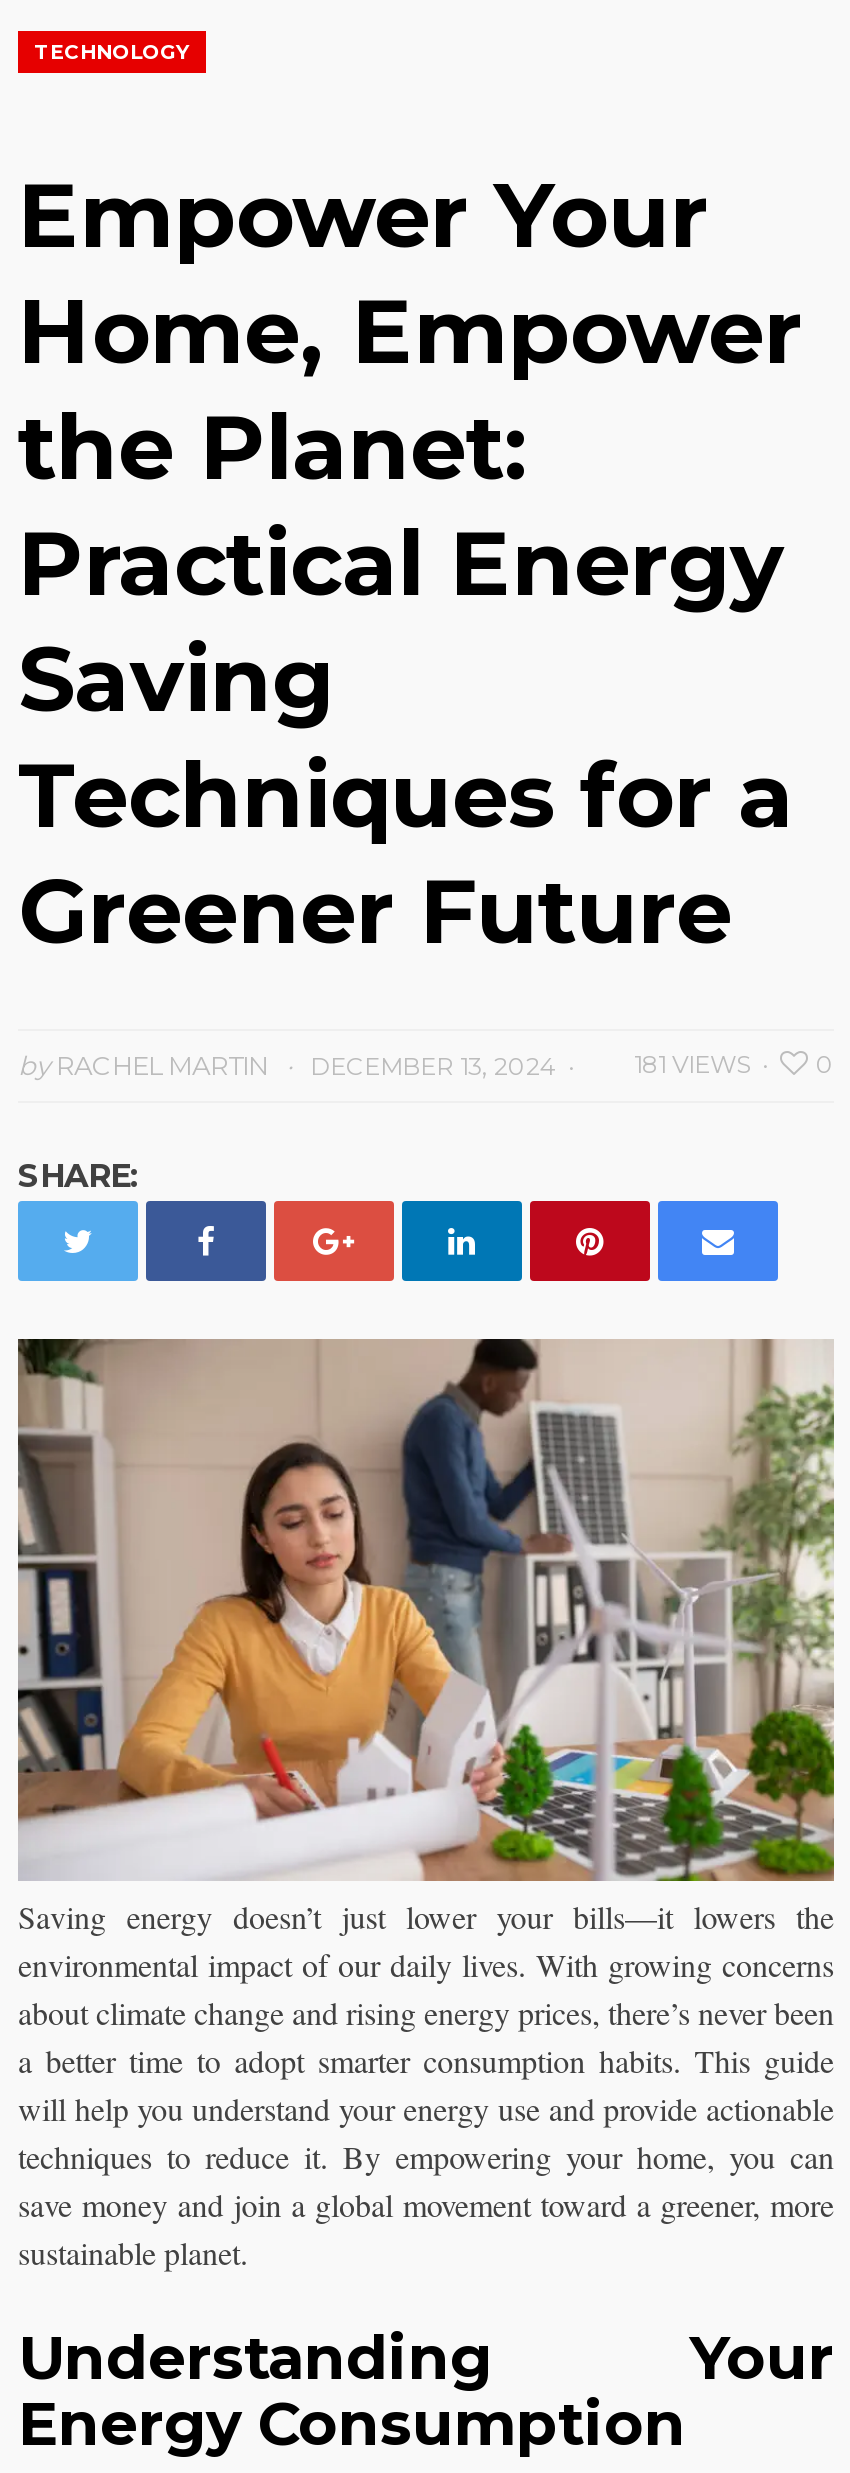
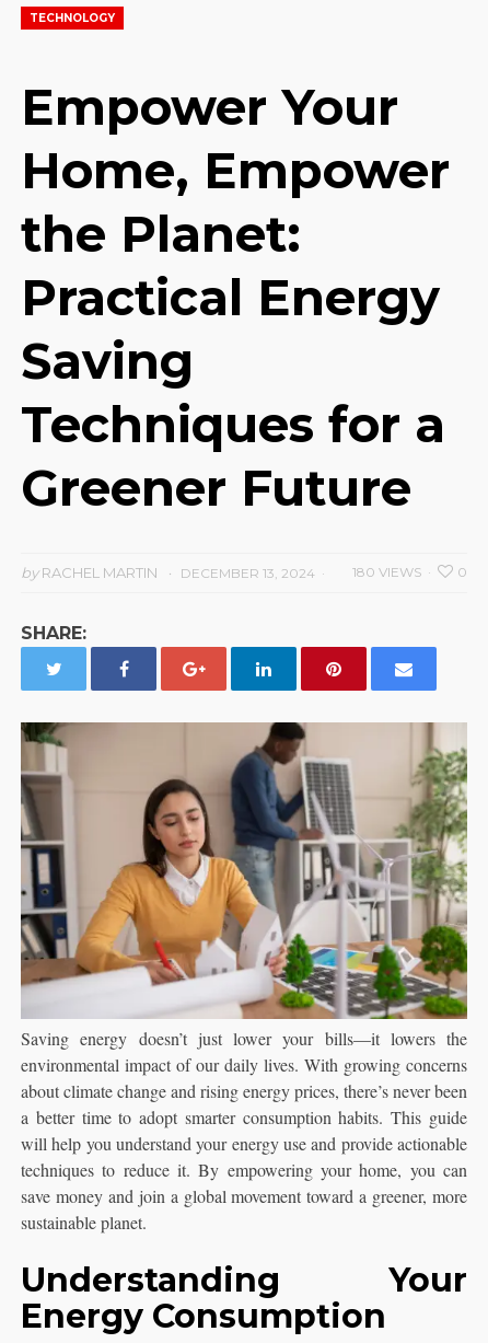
[634,1049,750,1079] 181 VIEWS -> [352,564,421,580] 180 VIEWS

